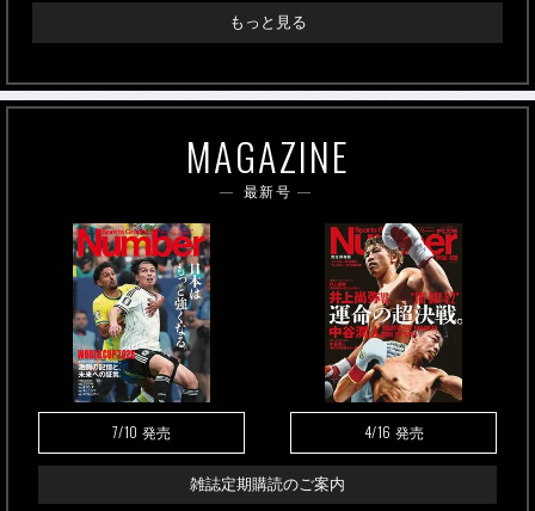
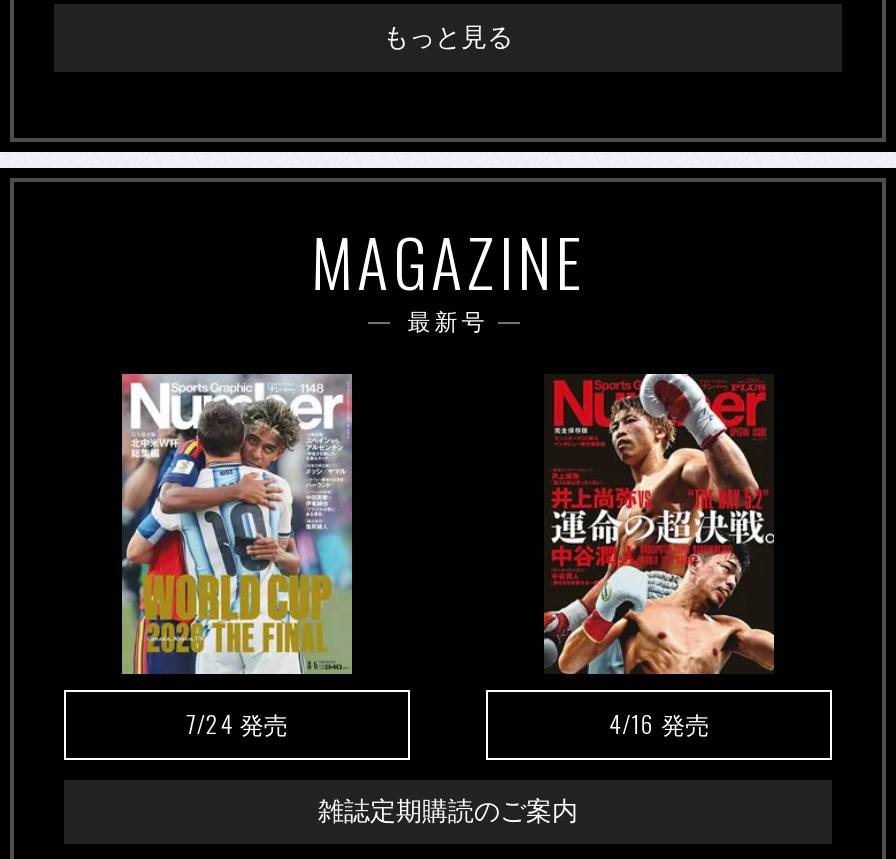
[73,222,210,441] [image] | 7/10発売 -> [120,372,354,739] [image] | 7/24発売

